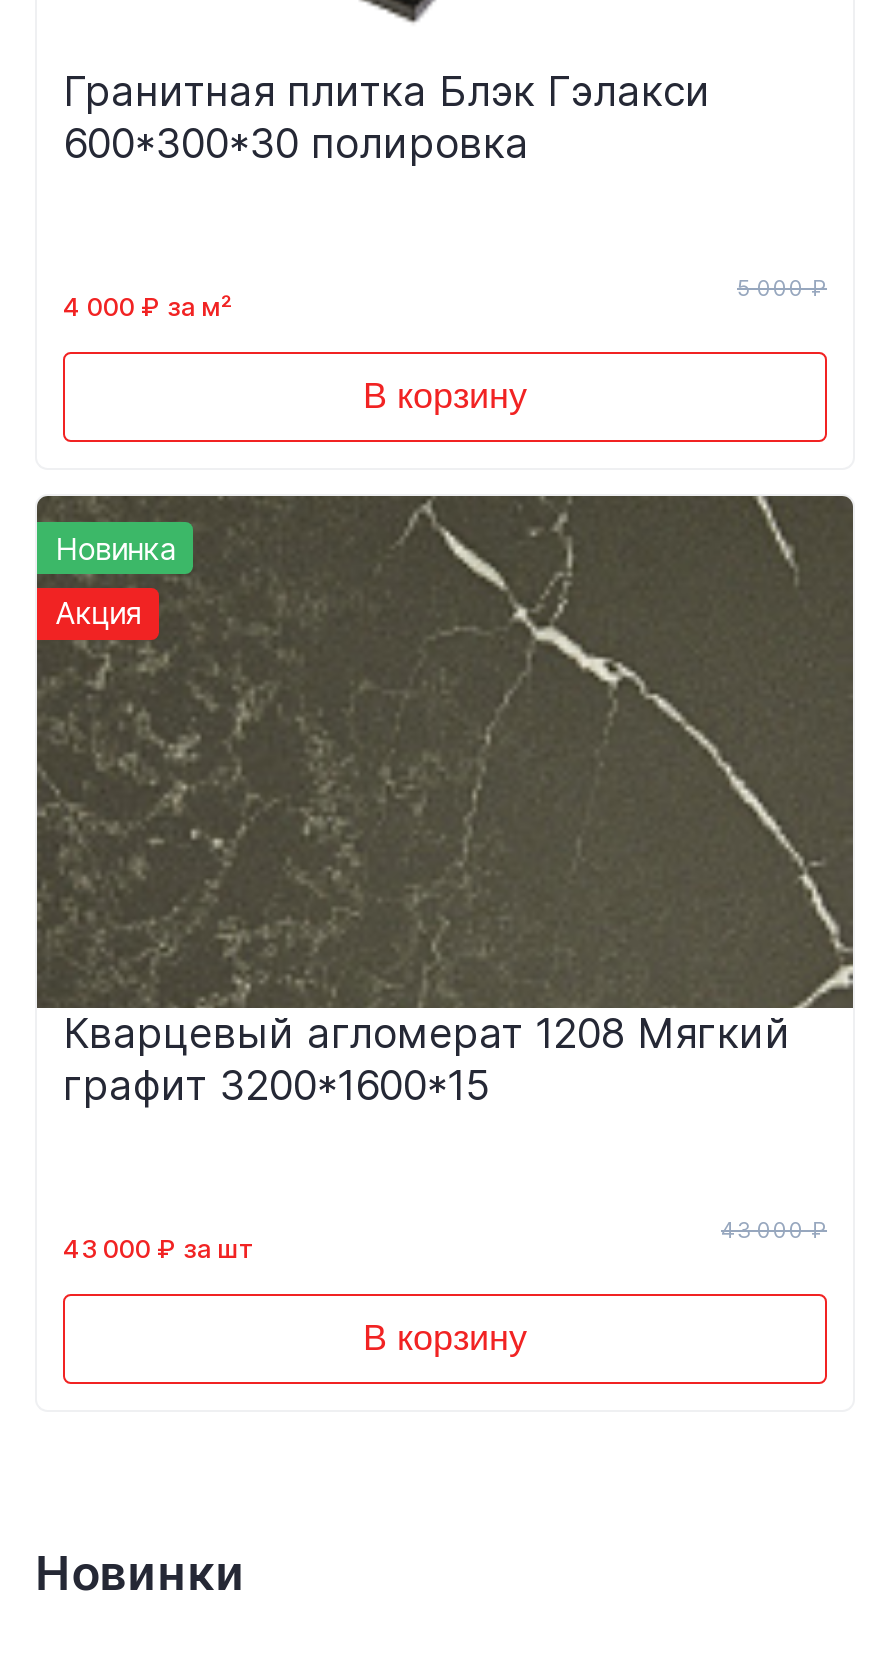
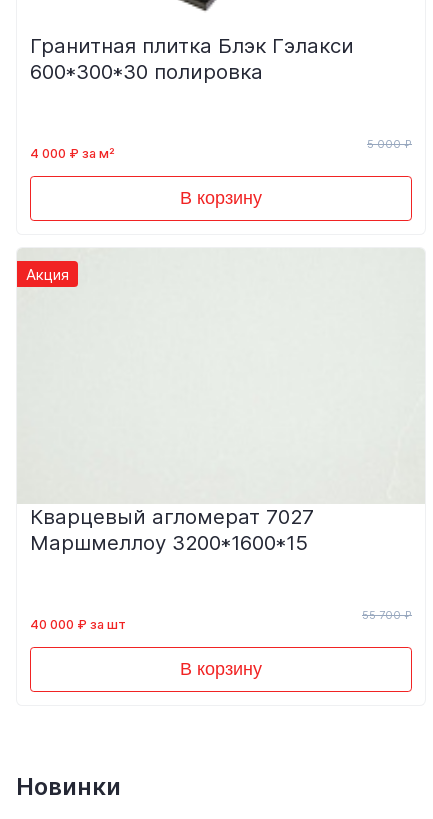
[35,494,855,1010] [image] | Новинка -> none
moved [55,595,141,633] -> [26,265,69,284]: Акция
[63,1009,791,1111] Кварцевый агломерат 1208 Мягкий | графит 3200*1600*15 -> [30,504,314,555] Кварцевый агломерат 7027 | Маршмеллоу 3200*1600*15
[721,1216,827,1244] 43 000 ₽ -> [362,608,412,622] 55 700 ₽
[63,1234,255,1264] 43 000 ₽ за шт -> [30,617,126,632] 40 000 ₽ за шт

